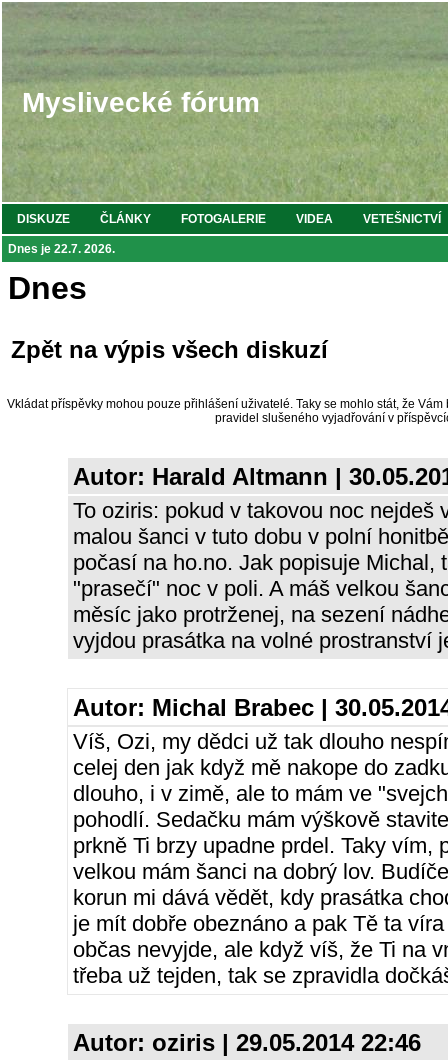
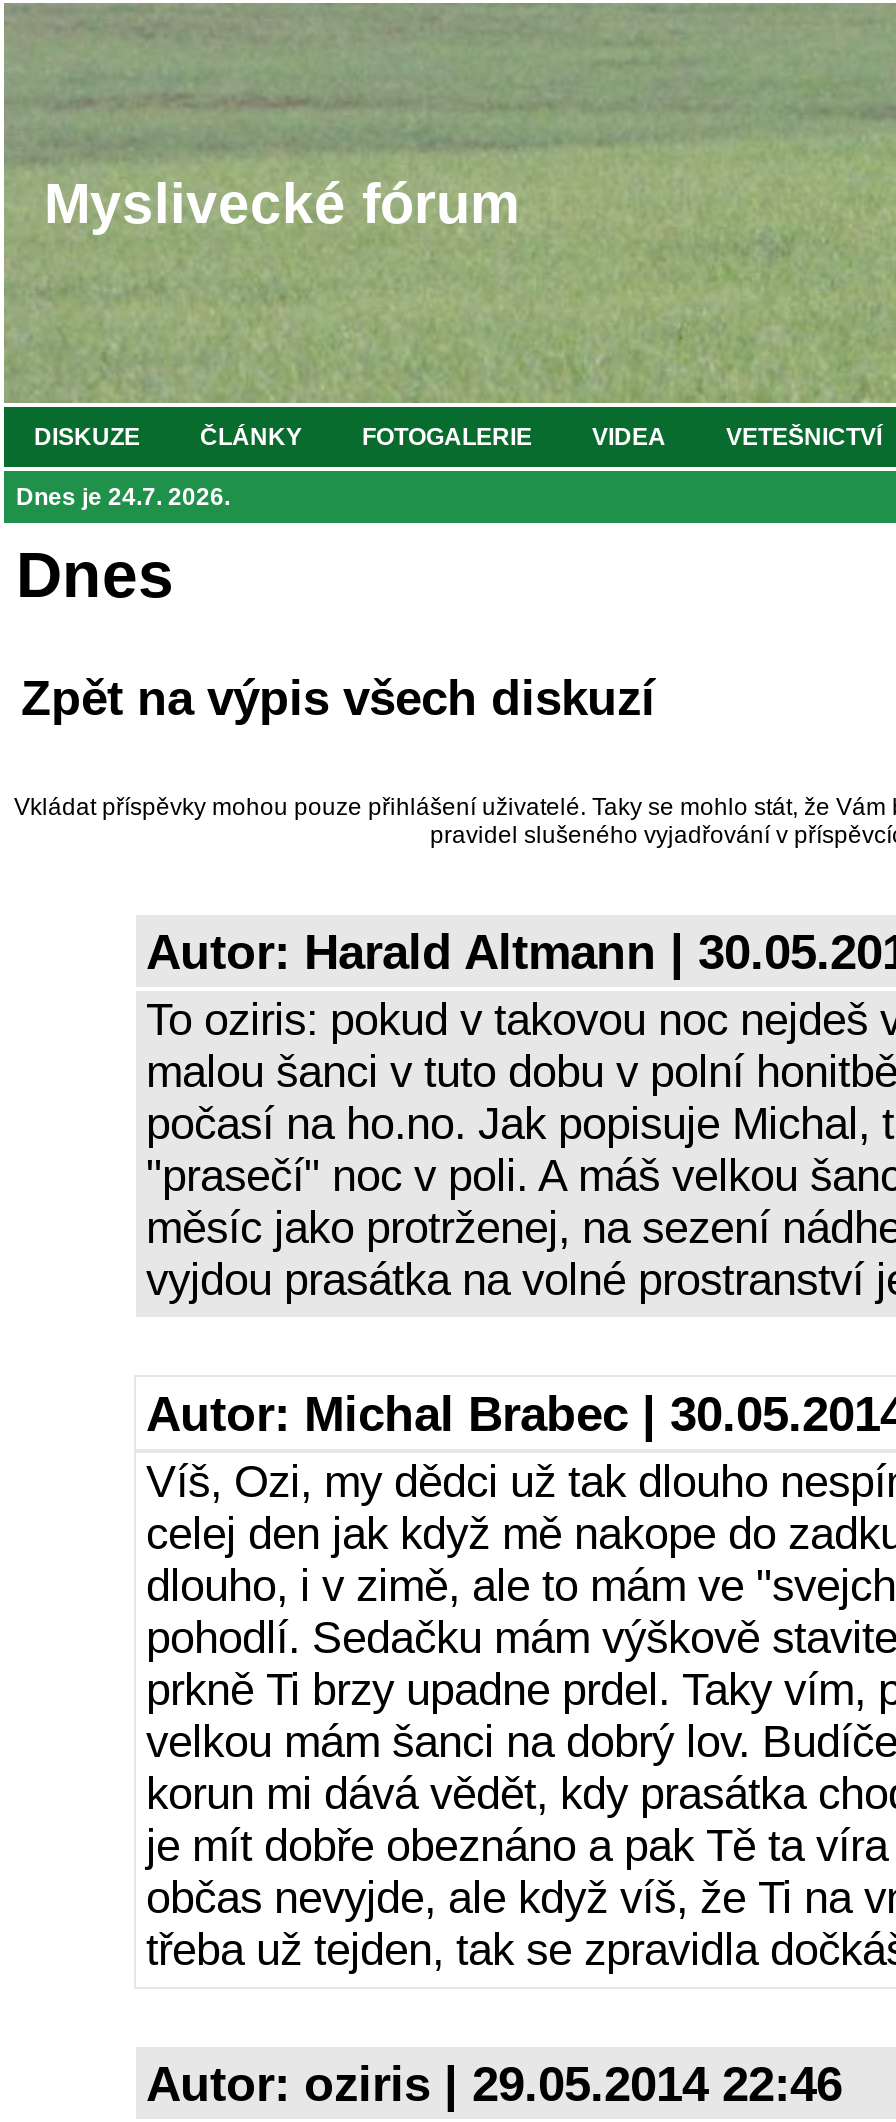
[8,242,115,256] Dnes je 22.7. 2026. -> [16,483,230,511] Dnes je 24.7. 2026.

